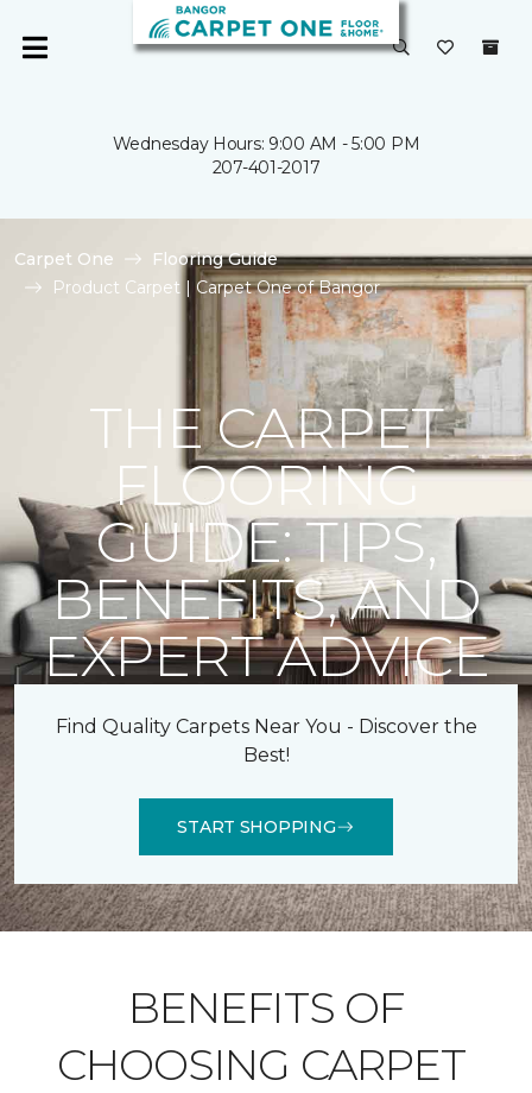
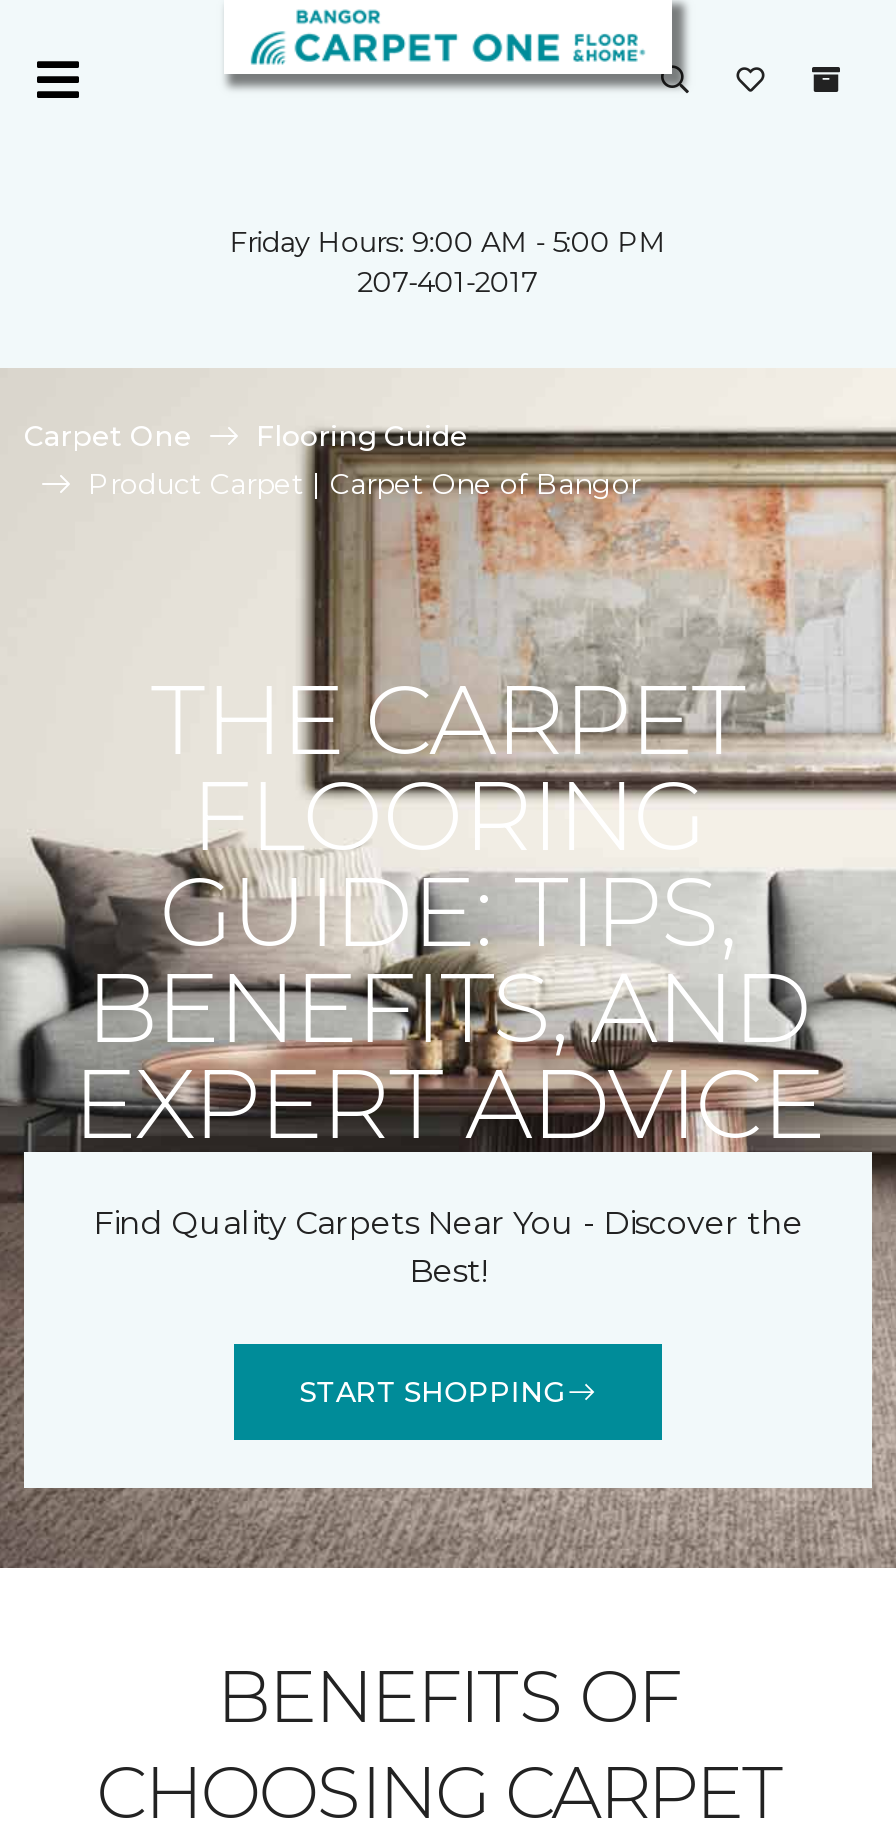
[113,133,419,154] Wednesday Hours: 9:00 AM - 5:00 PM -> [230,224,666,260] Friday Hours: 9:00 AM - 5:00 PM

